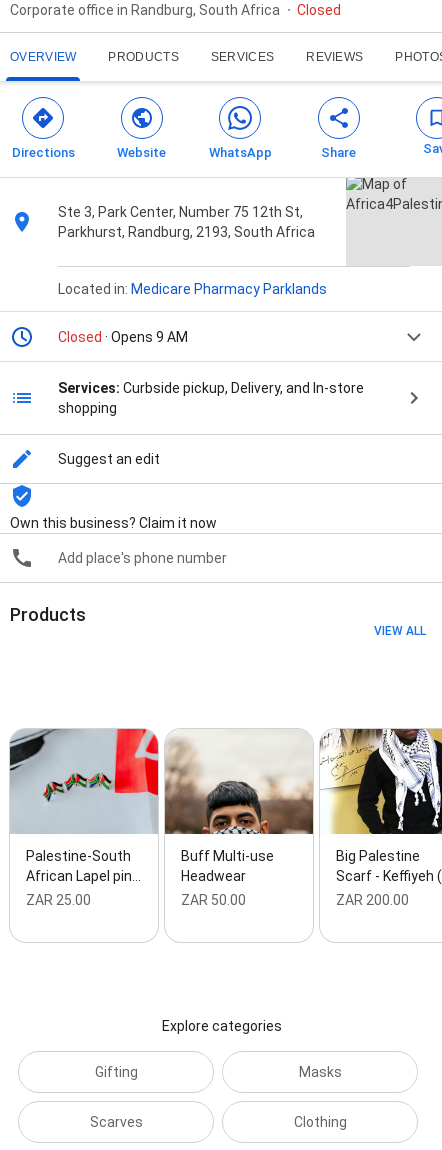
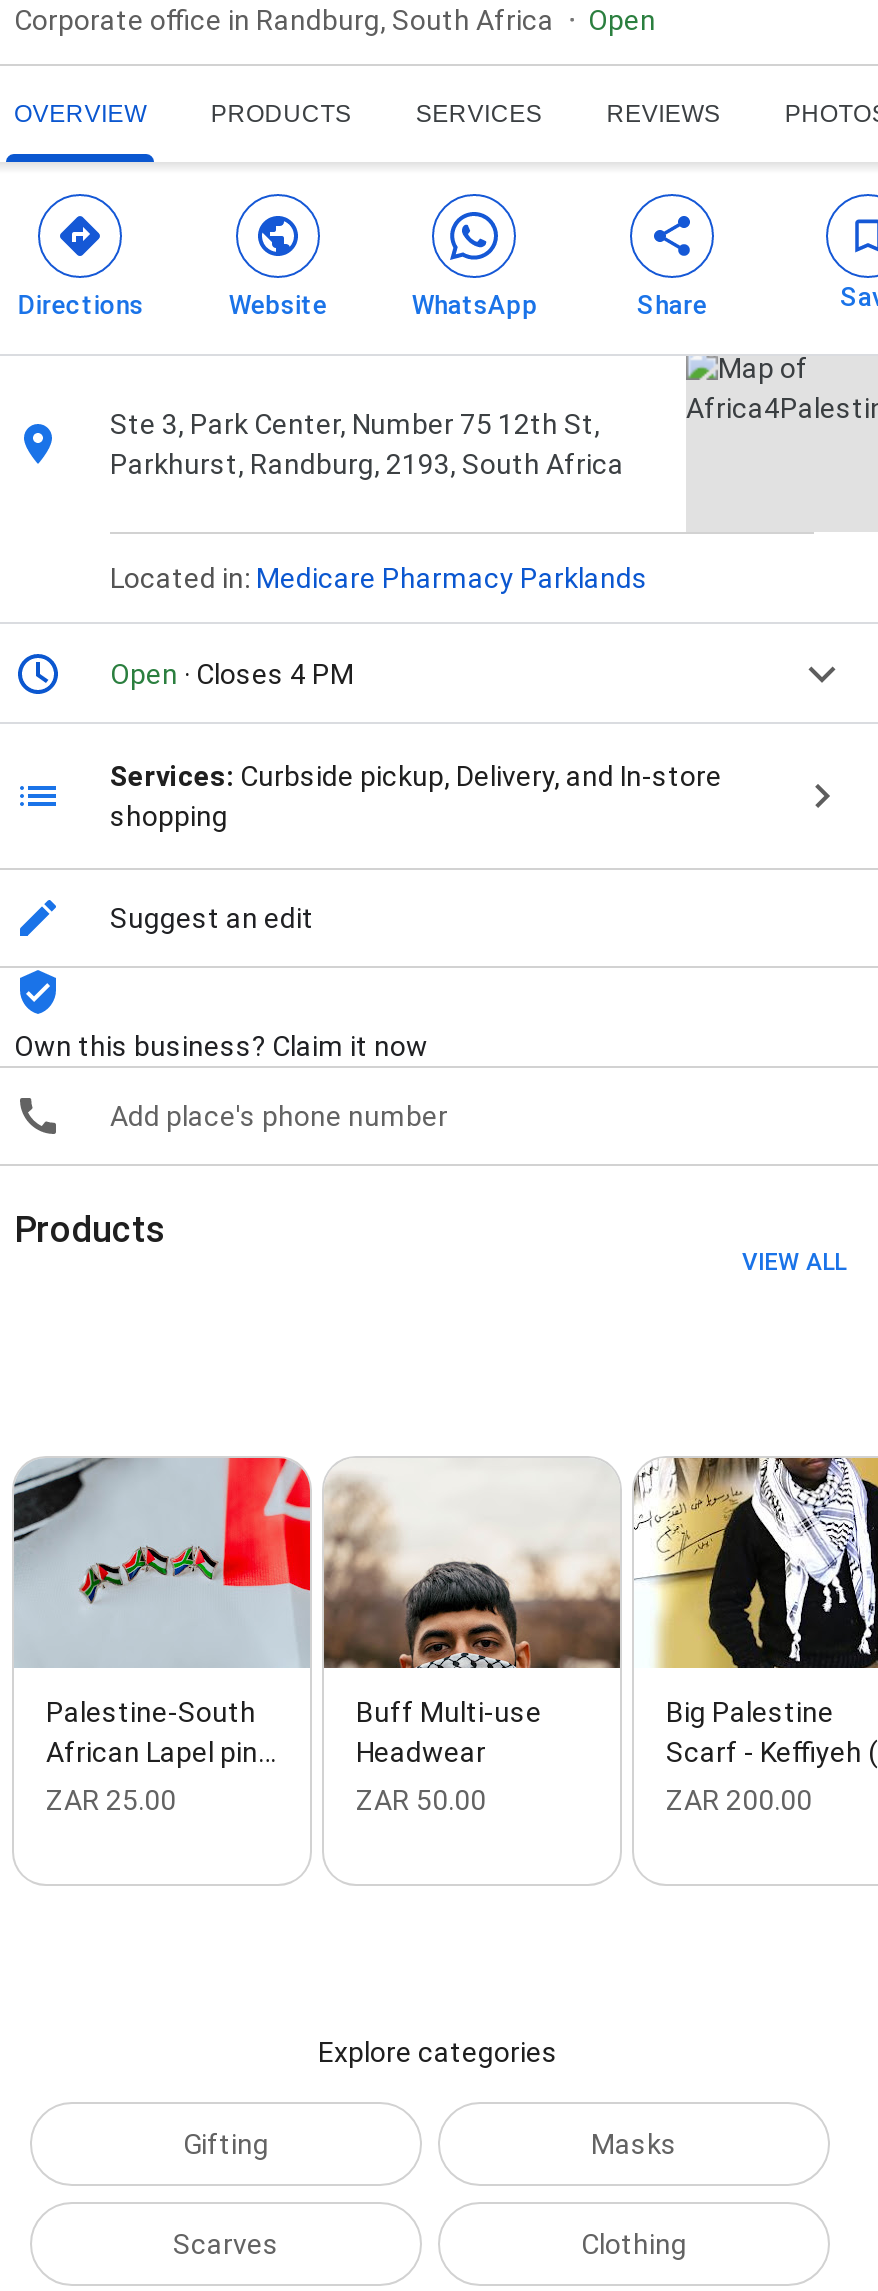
[297,2,341,18] Closed -> [588,4,656,36] Open
[58,329,188,345] Closed · Opens 9 AM -> [110,658,354,690] Open · Closes 4 PM

